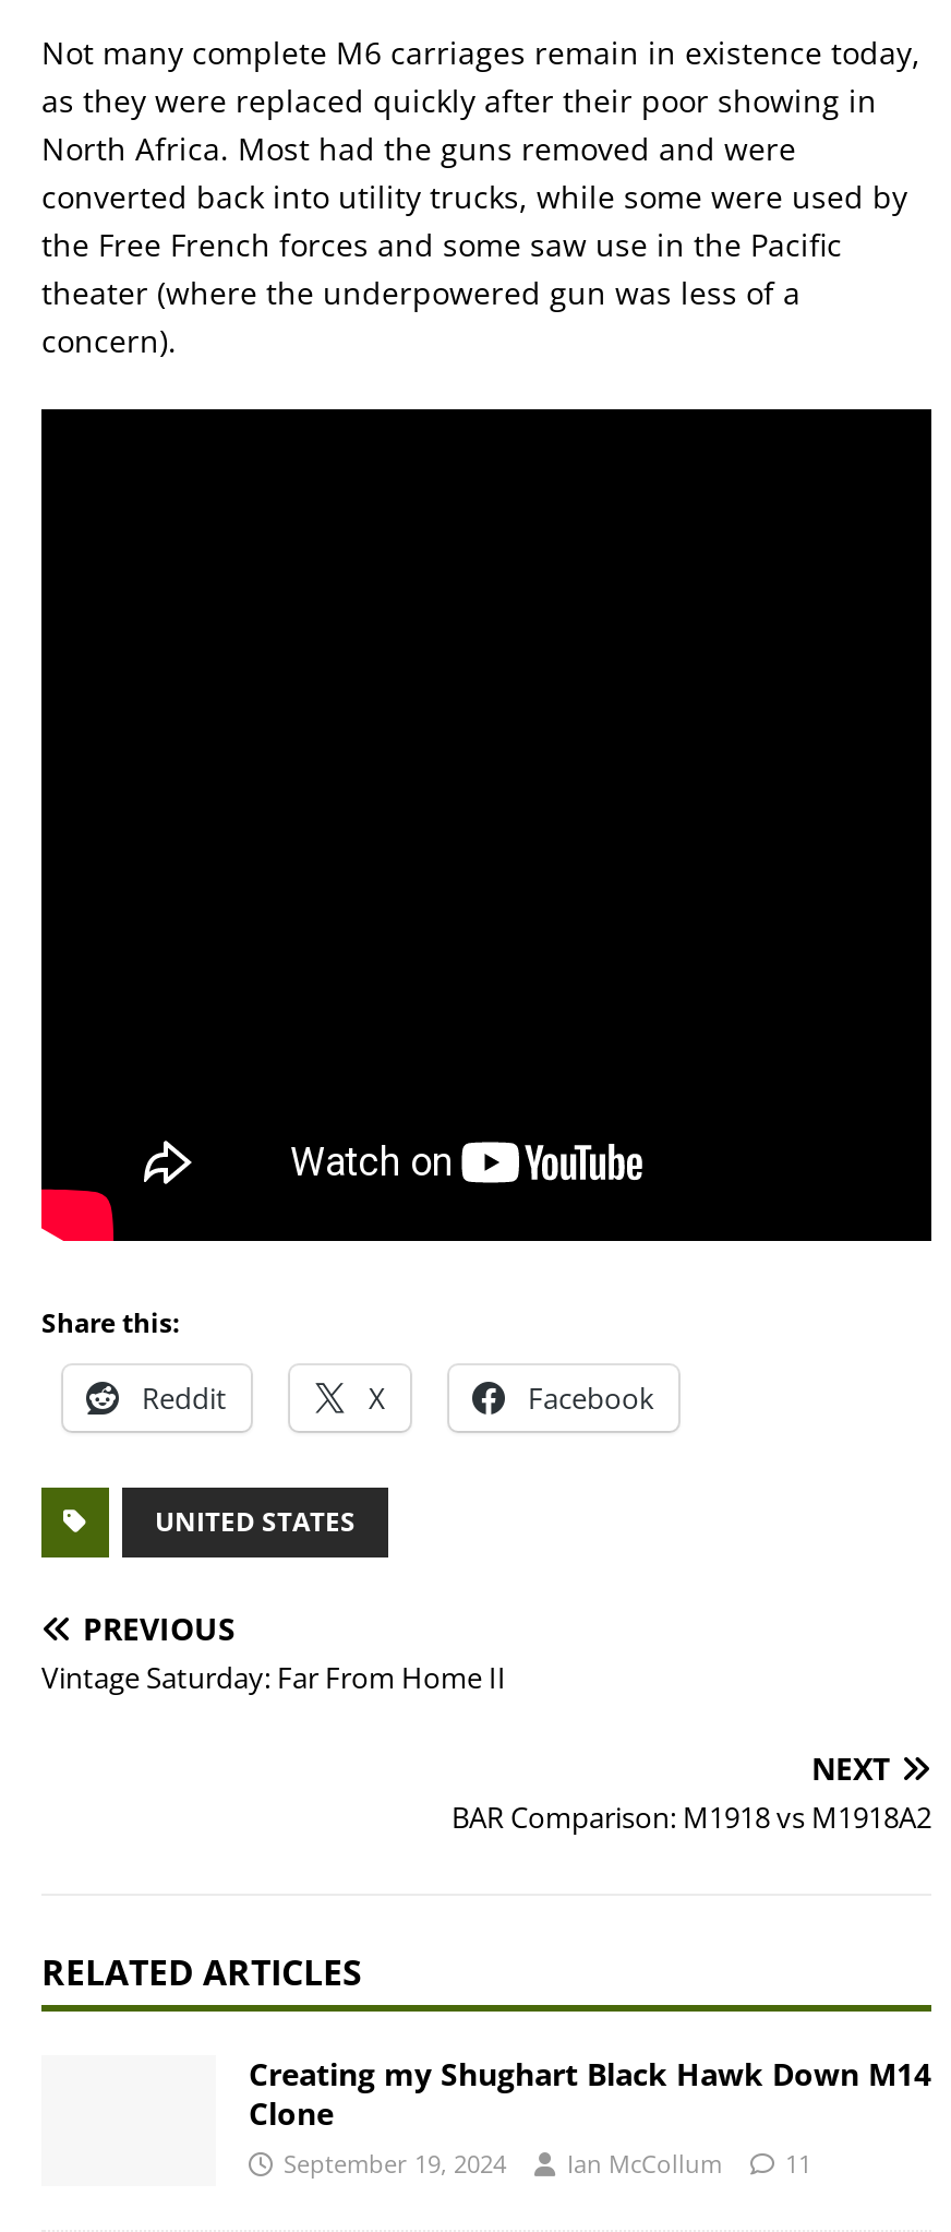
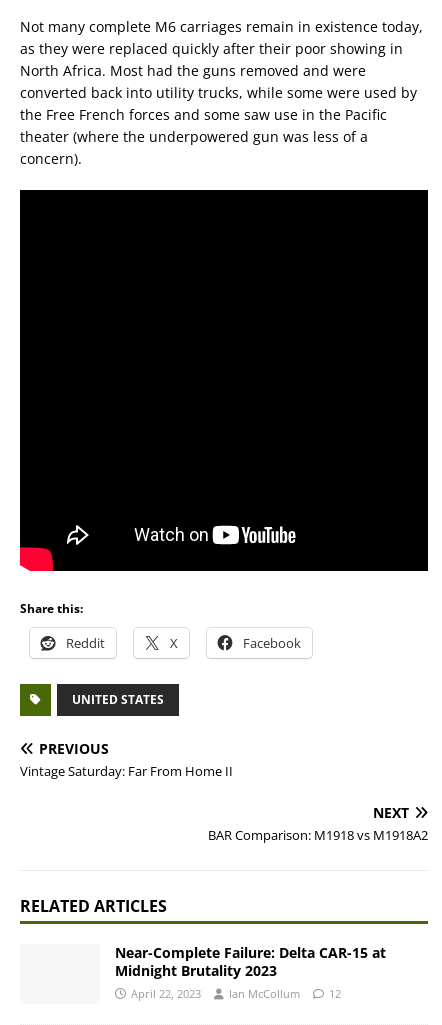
[249,2053,931,2180] Creating my Shughart Black Hawk Down M14 | Clone | September 19, 2024 -> [115,943,386,1001] Near-Complete Failure: Delta CAR-15 at | Midnight Brutality 2023 | April 22, 2023
[785,2147,811,2180] 11 -> [329,986,341,1001] 12

